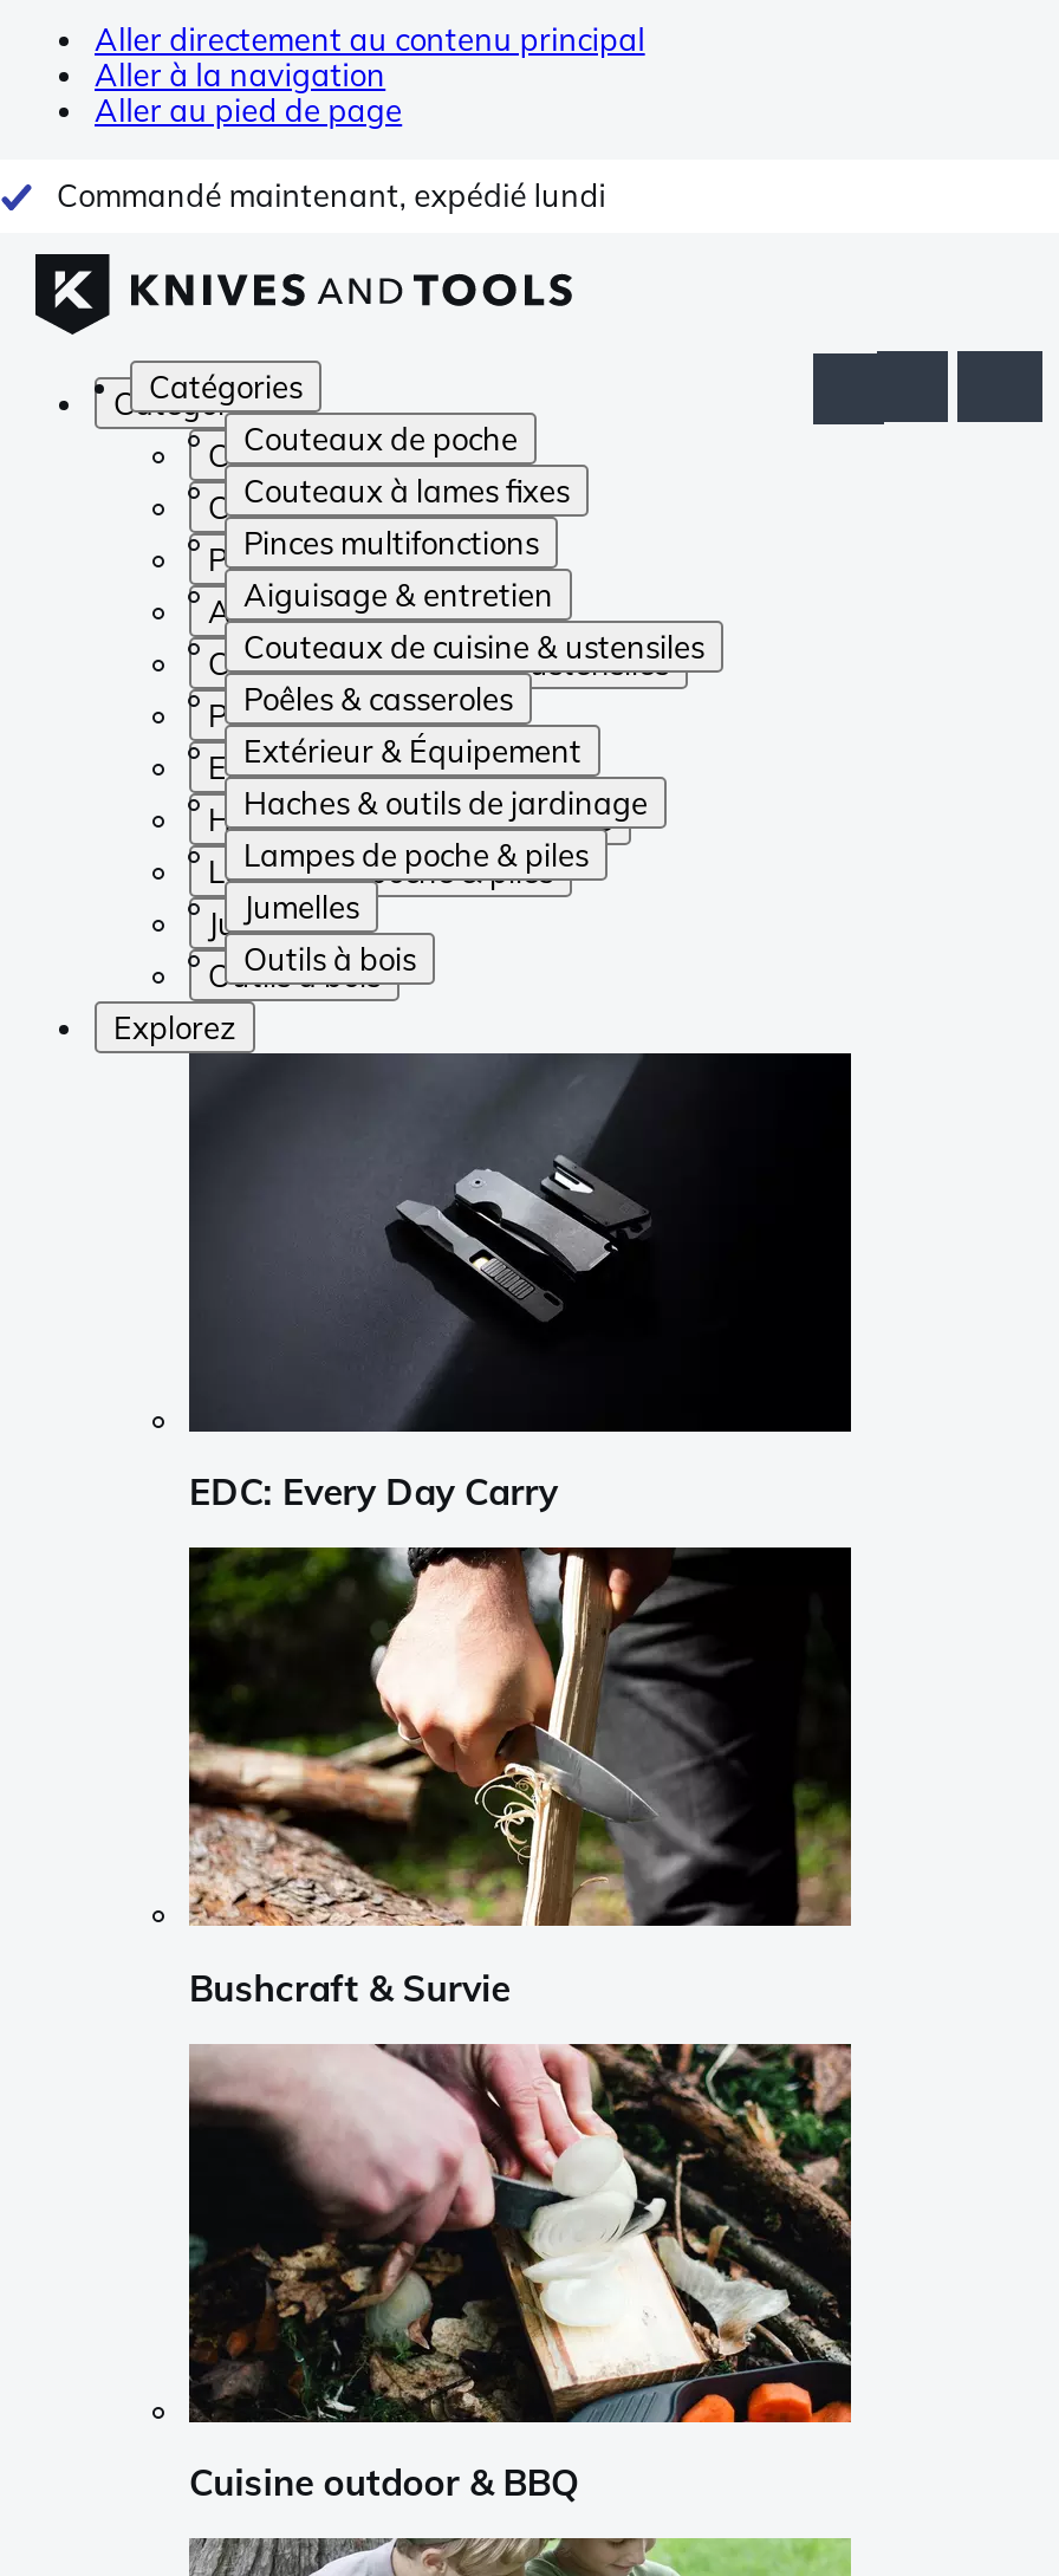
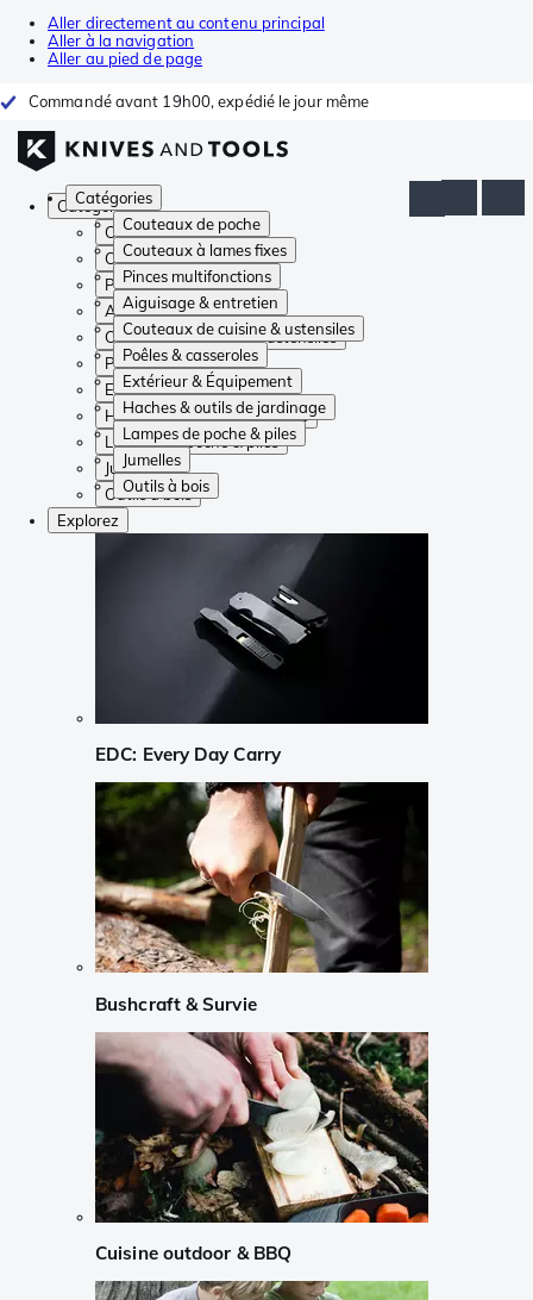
[57,176,606,214] Commandé maintenant, expédié lundi -> [29,92,369,111] Commandé avant 19h00, expédié le jour même

